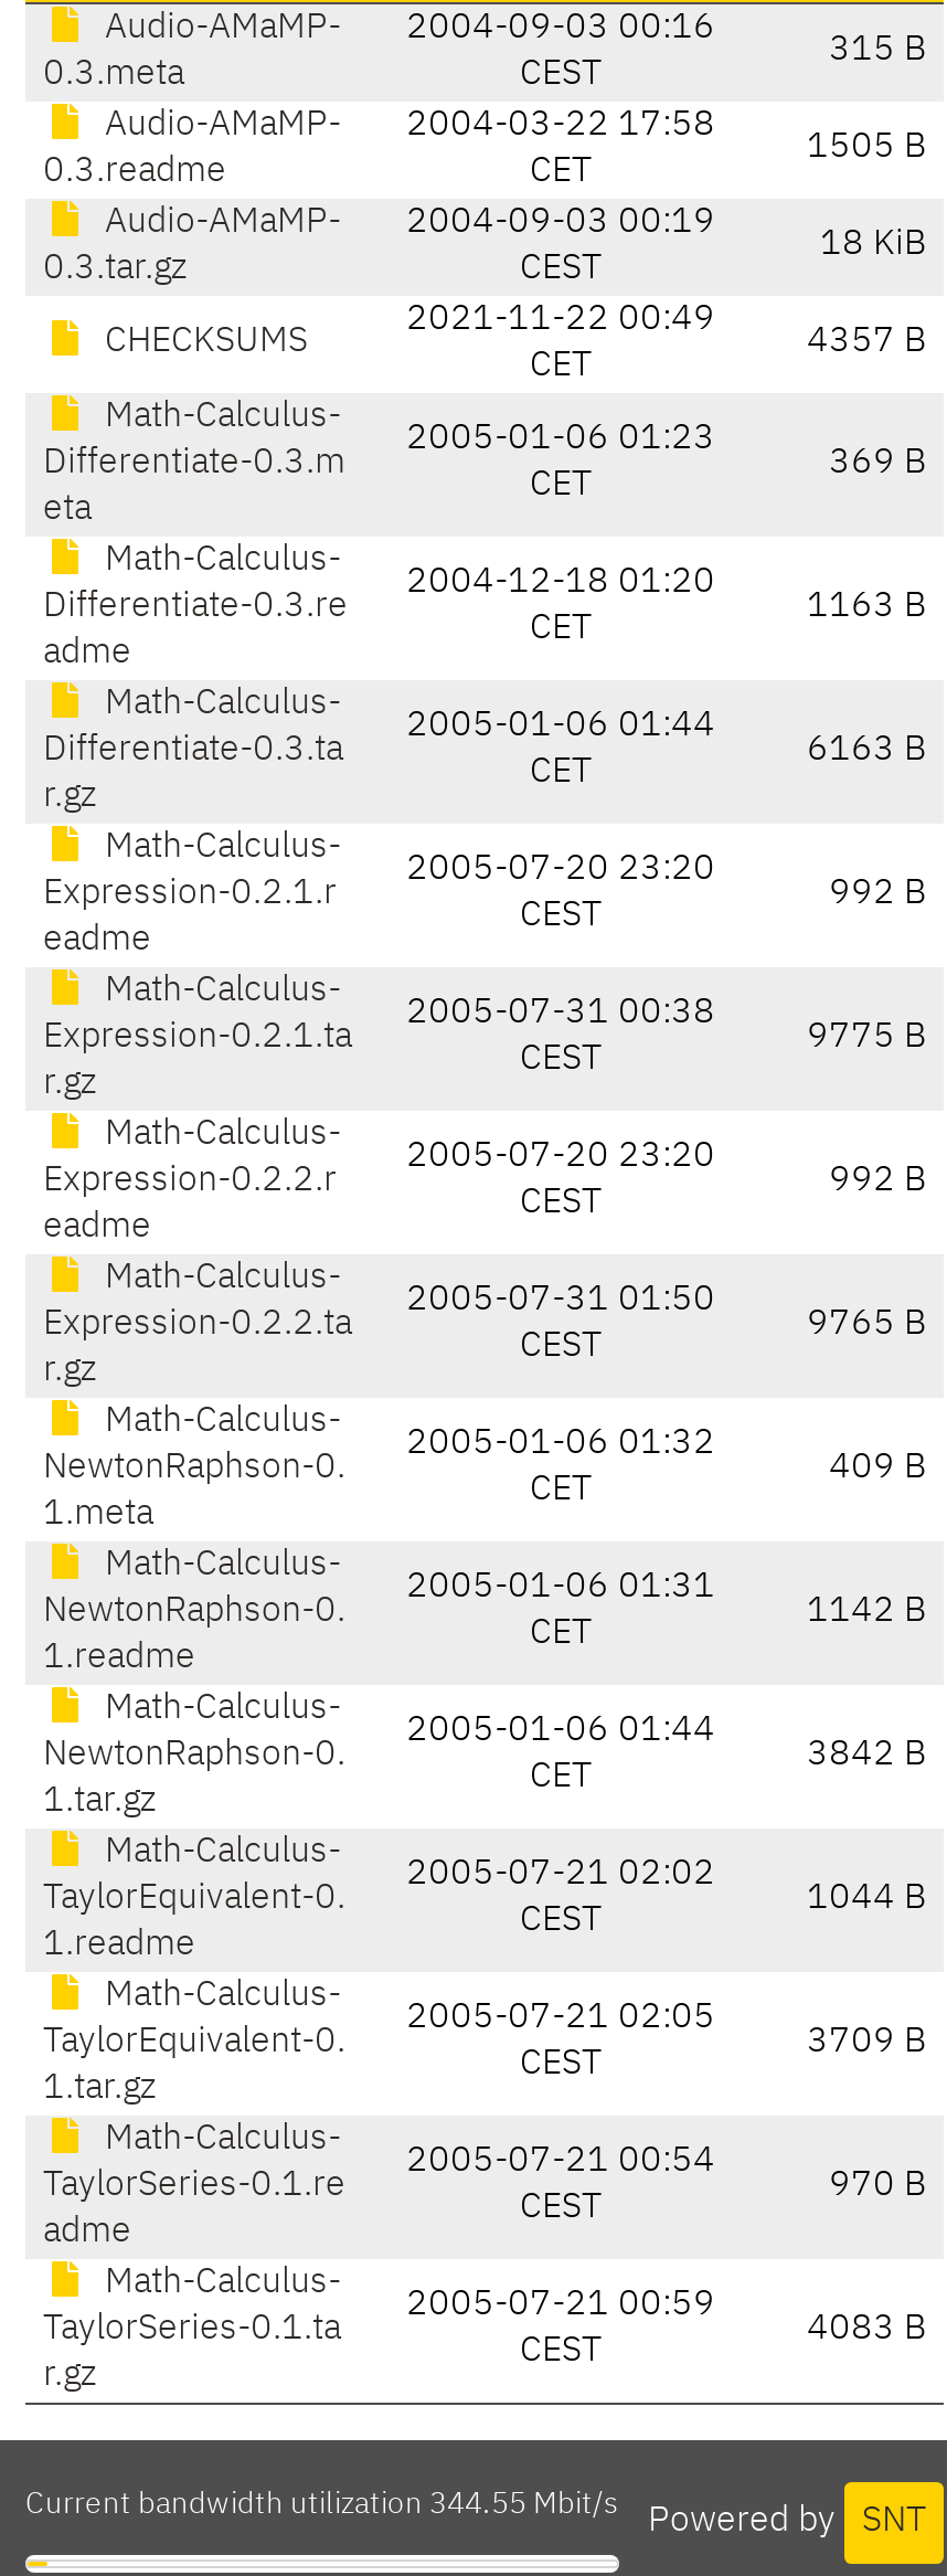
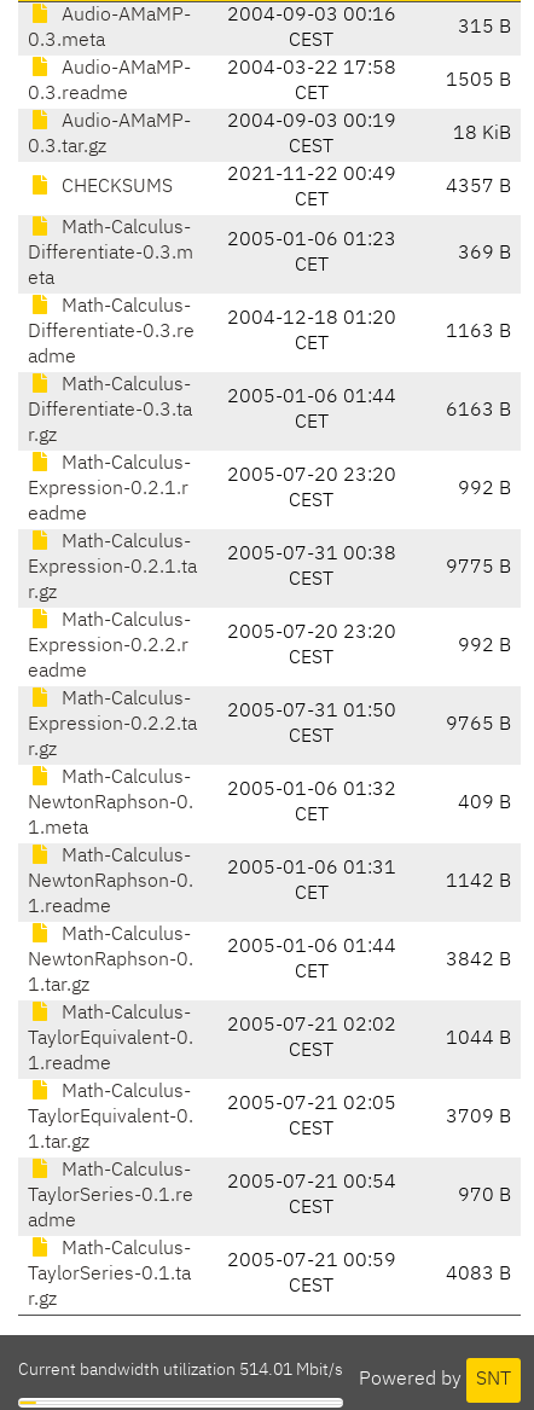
[25,2489,619,2520] Current bandwidth utilization 344.55 Mbit/s -> [18,1362,343,1379] Current bandwidth utilization 514.01 Mbit/s

